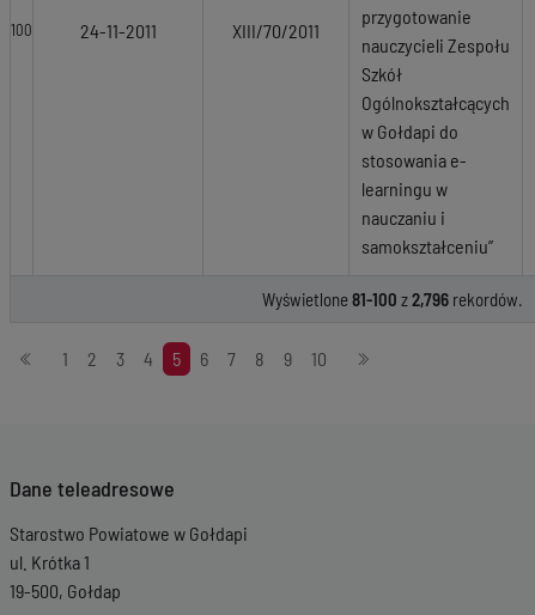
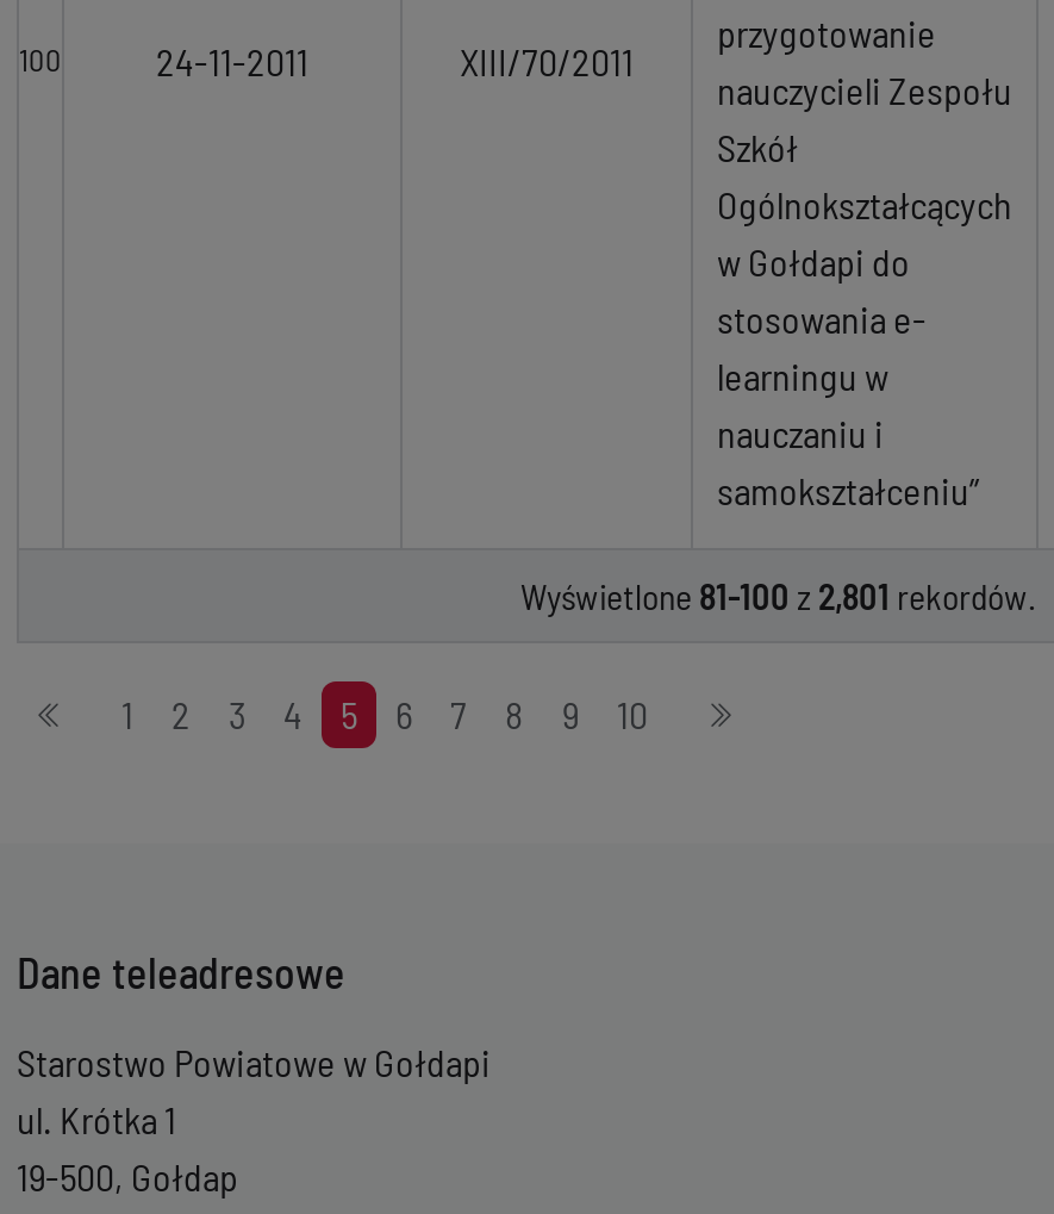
[262,288,523,310] Wyświetlone 81-100 z 2,796 rekordów. -> [520,574,1037,617] Wyświetlone 81-100 z 2,801 rekordów.

